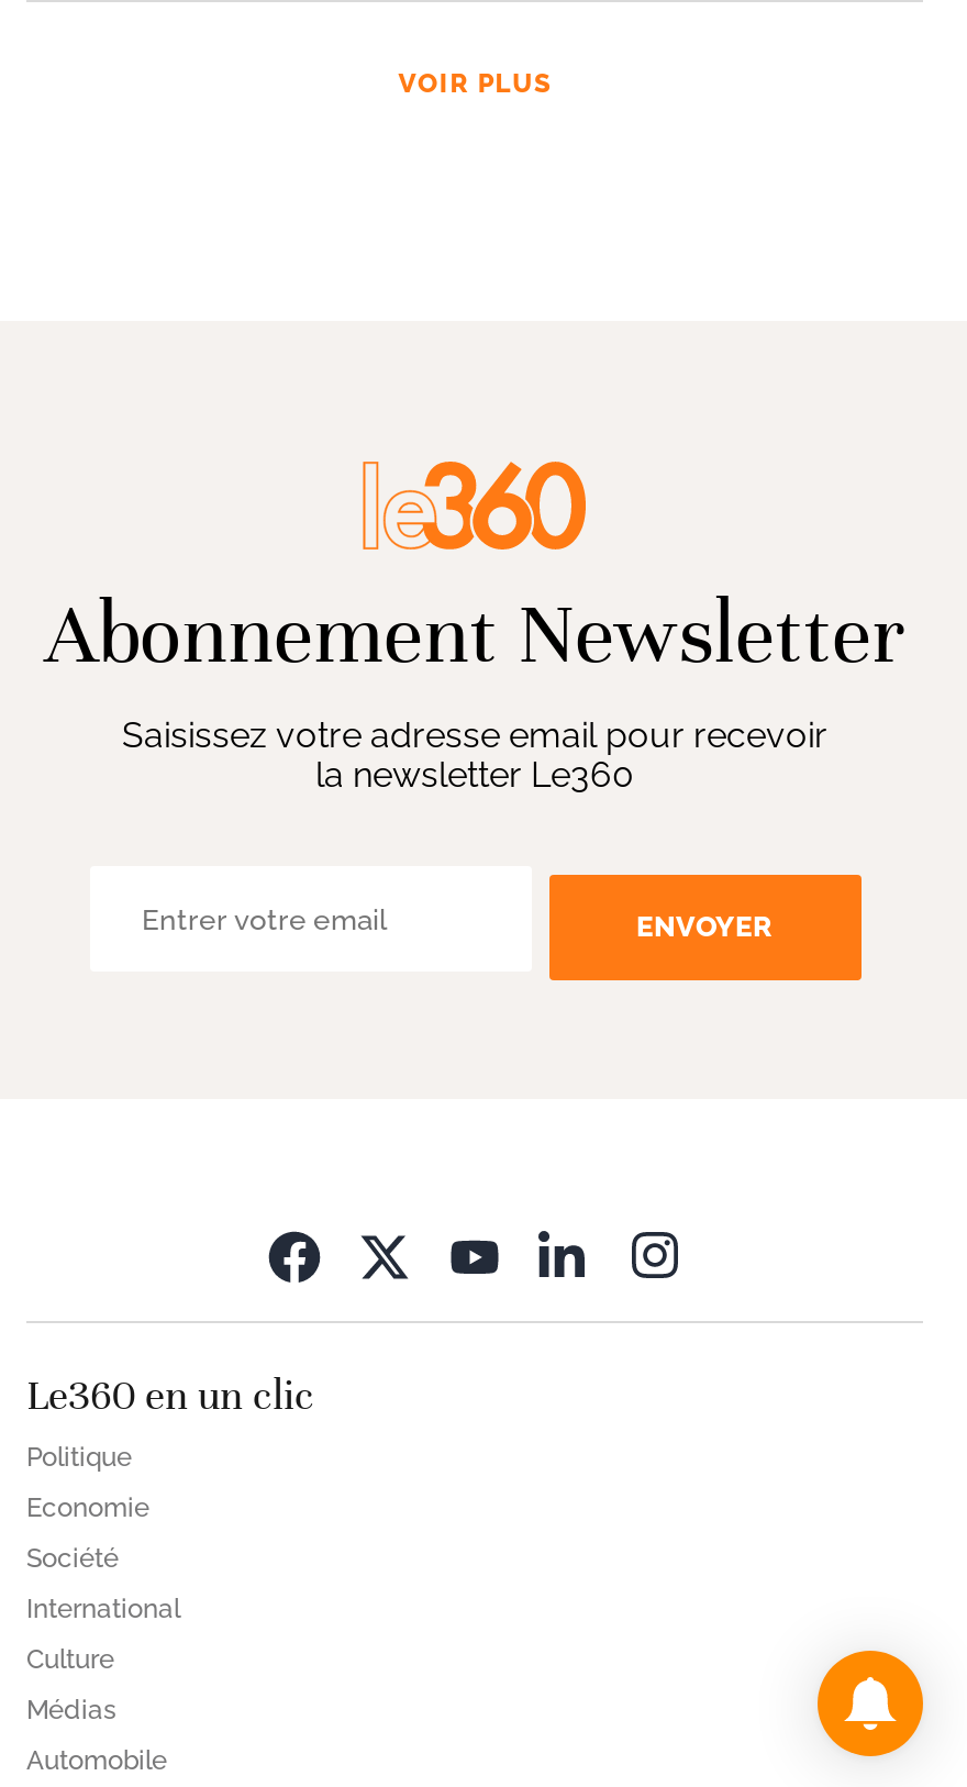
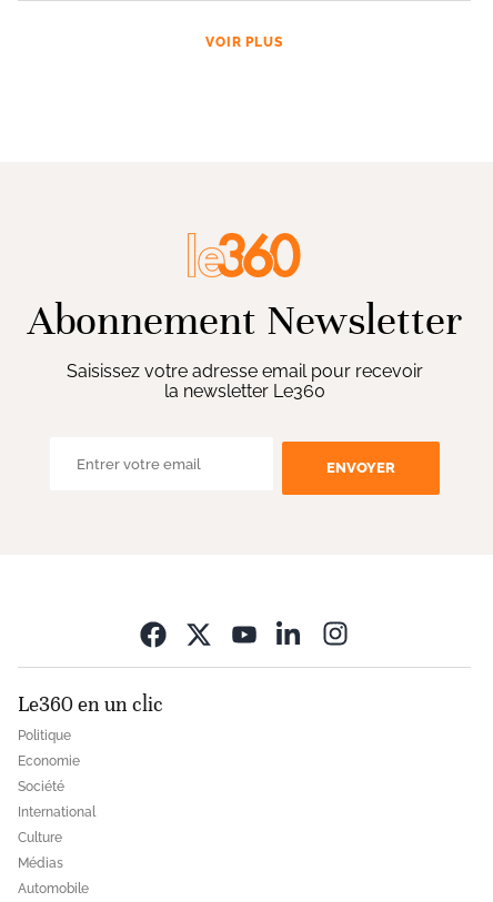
[813,1649,925,1761] [image] -> none

